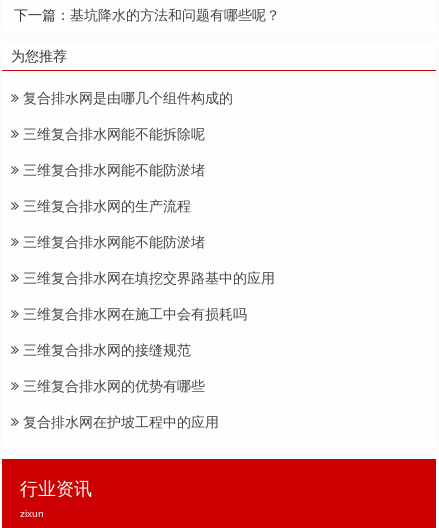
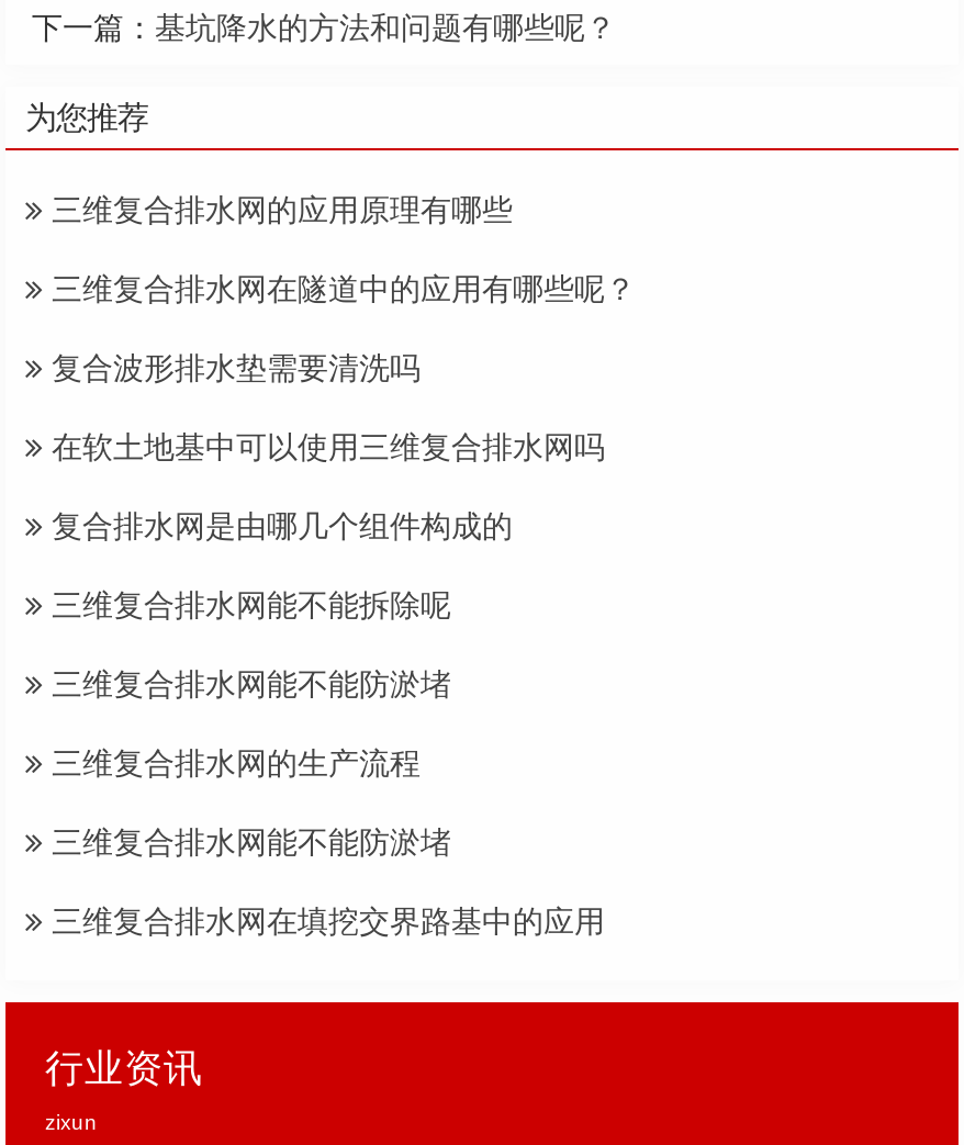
none -> [43,192,636,464] 三维复合排水网的应用原理有哪些 | 三维复合排水网在隧道中的应用有哪些呢？ | 复合波形排水垫需要清洗吗 | 在软土地基中可以使用三维复合排水网吗
moved [19,90,275,286] -> [43,508,605,939]: 复合排水网是由哪几个组件构成的 | 三维复合排水网能不能拆除呢 | 三维复合排水网能不能防淤堵 | 三维复合排水网的生产流程 | 三维复合排水网能不能防淤堵 | 三维复合排水网在填挖交界路基中的应用
[19,306,247,430] 三维复合排水网在施工中会有损耗吗 | 三维复合排水网的接缝规范 | 三维复合排水网的优势有哪些 | 复合排水网在护坡工程中的应用 -> none

